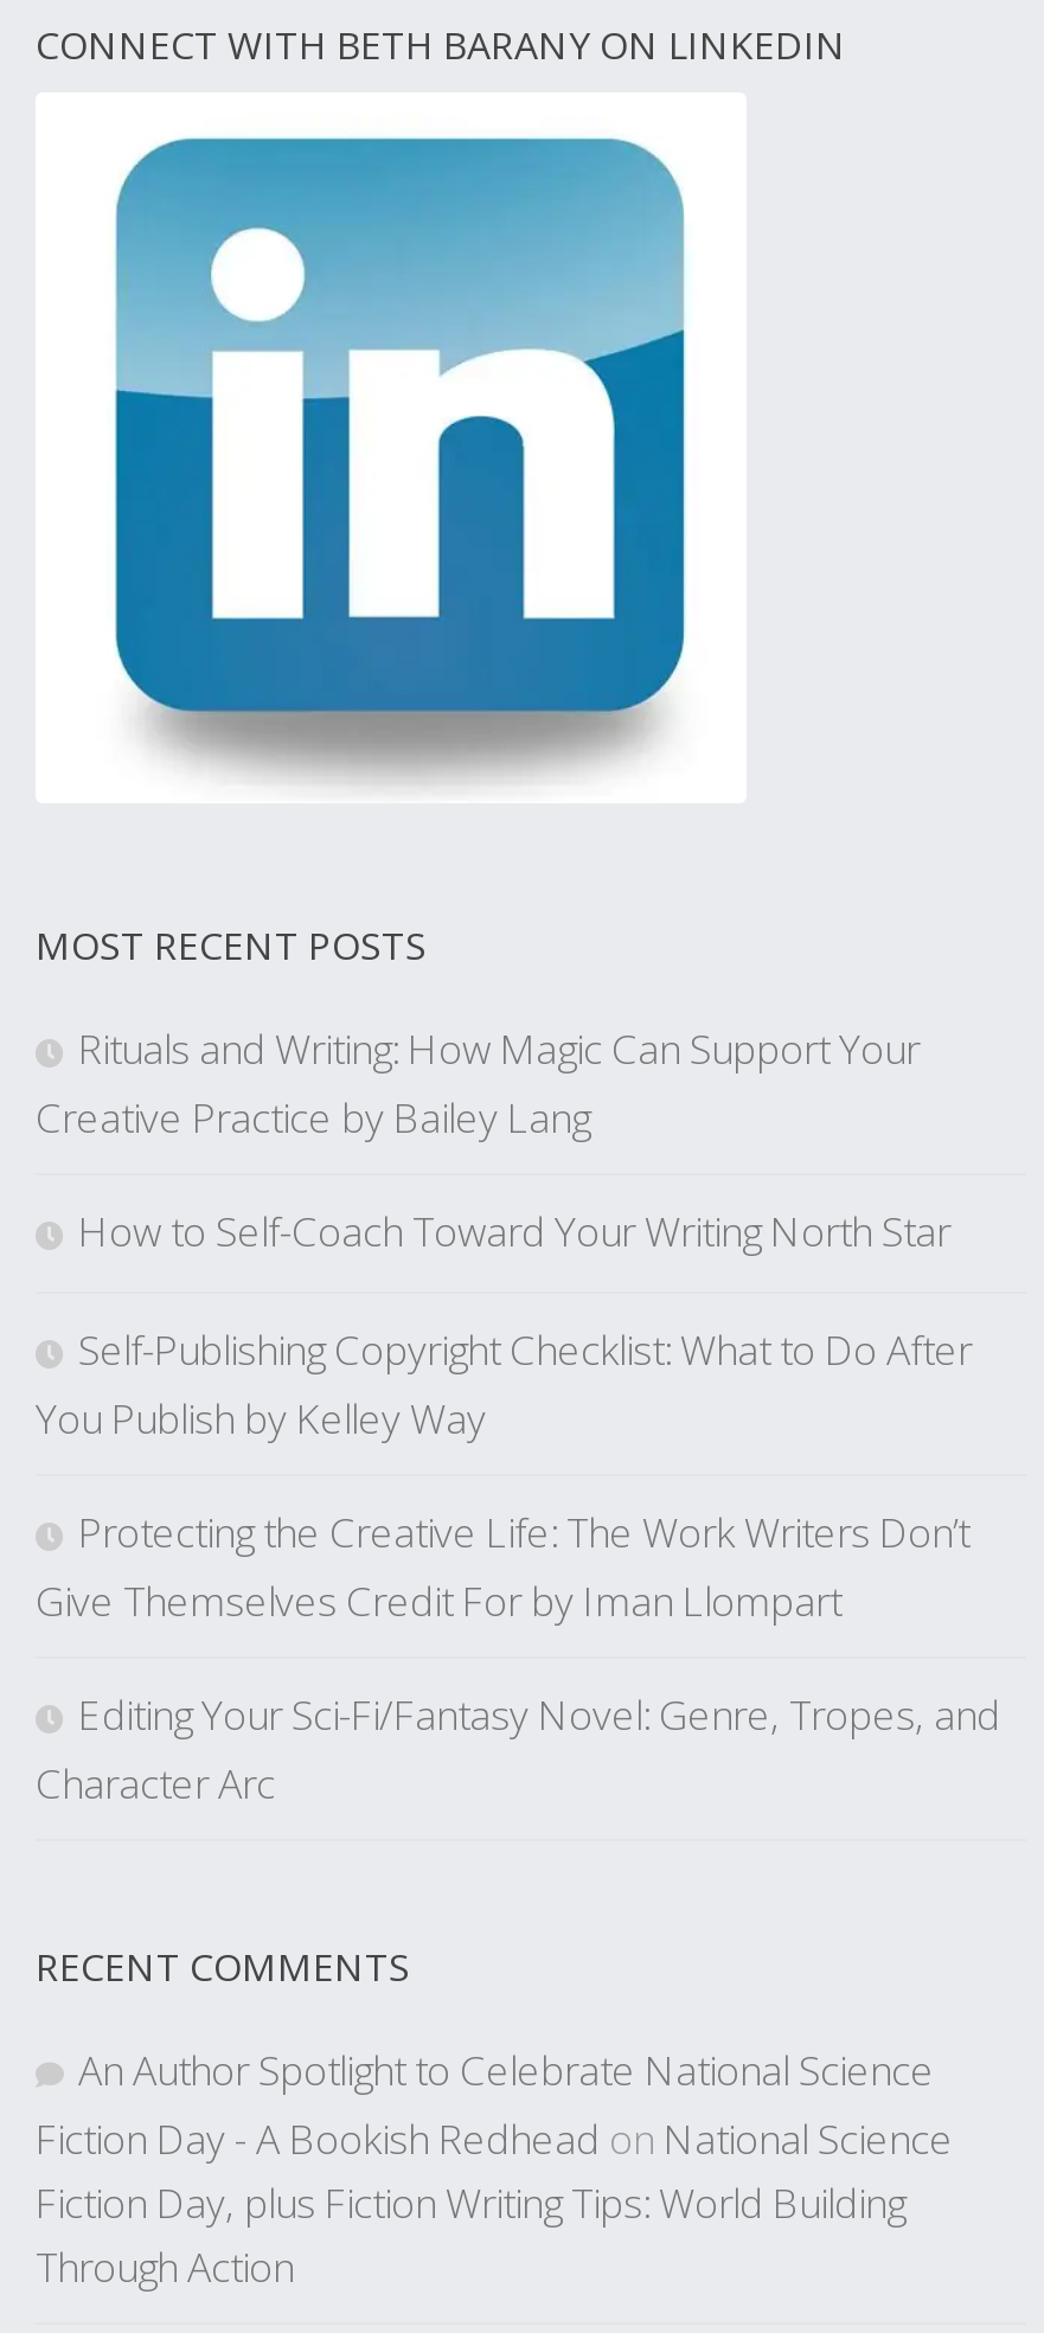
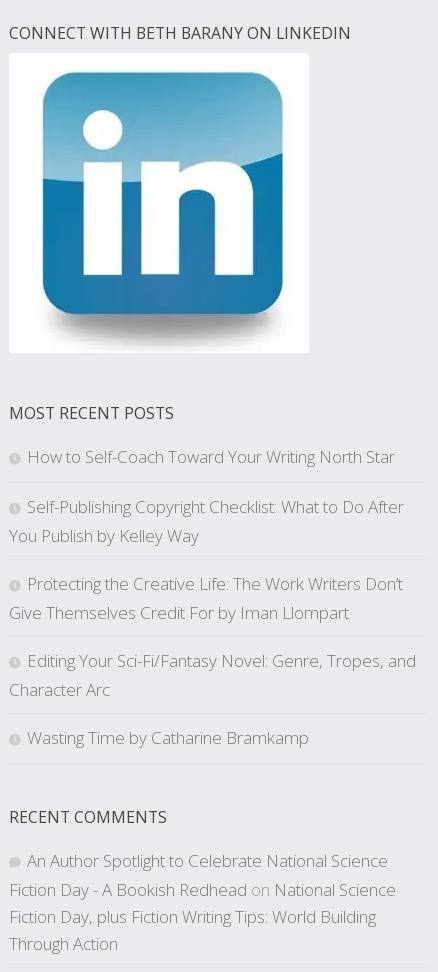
[36,1022,920,1145] Rituals and Writing: How Magic Can Support Your | Creative Practice by Bailey Lang -> none
moved [36,1204,1000,1811] -> [9,445,416,701]: How to Self-Coach Toward Your Writing North Star | Self-Publishing Copyright Checklist: What to Do After | You Publish by Kelley Way | Protecting the Creative Life: The Work Writers Don’t | Give Themselves Credit For by Iman Llompart | Editing Your Sci-Fi/Fantasy Novel: Genre, Tropes, and | Character Arc
none -> [27,726,309,749] Wasting Time by Catharine Bramkamp

